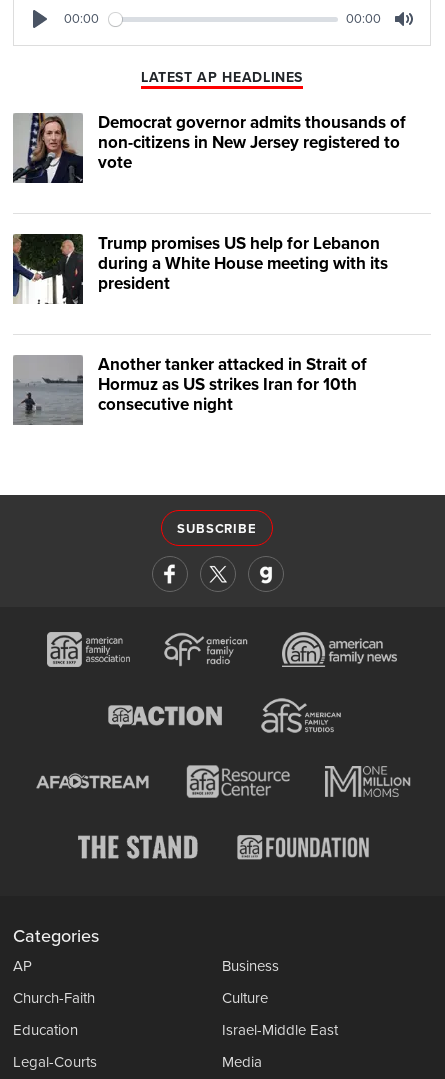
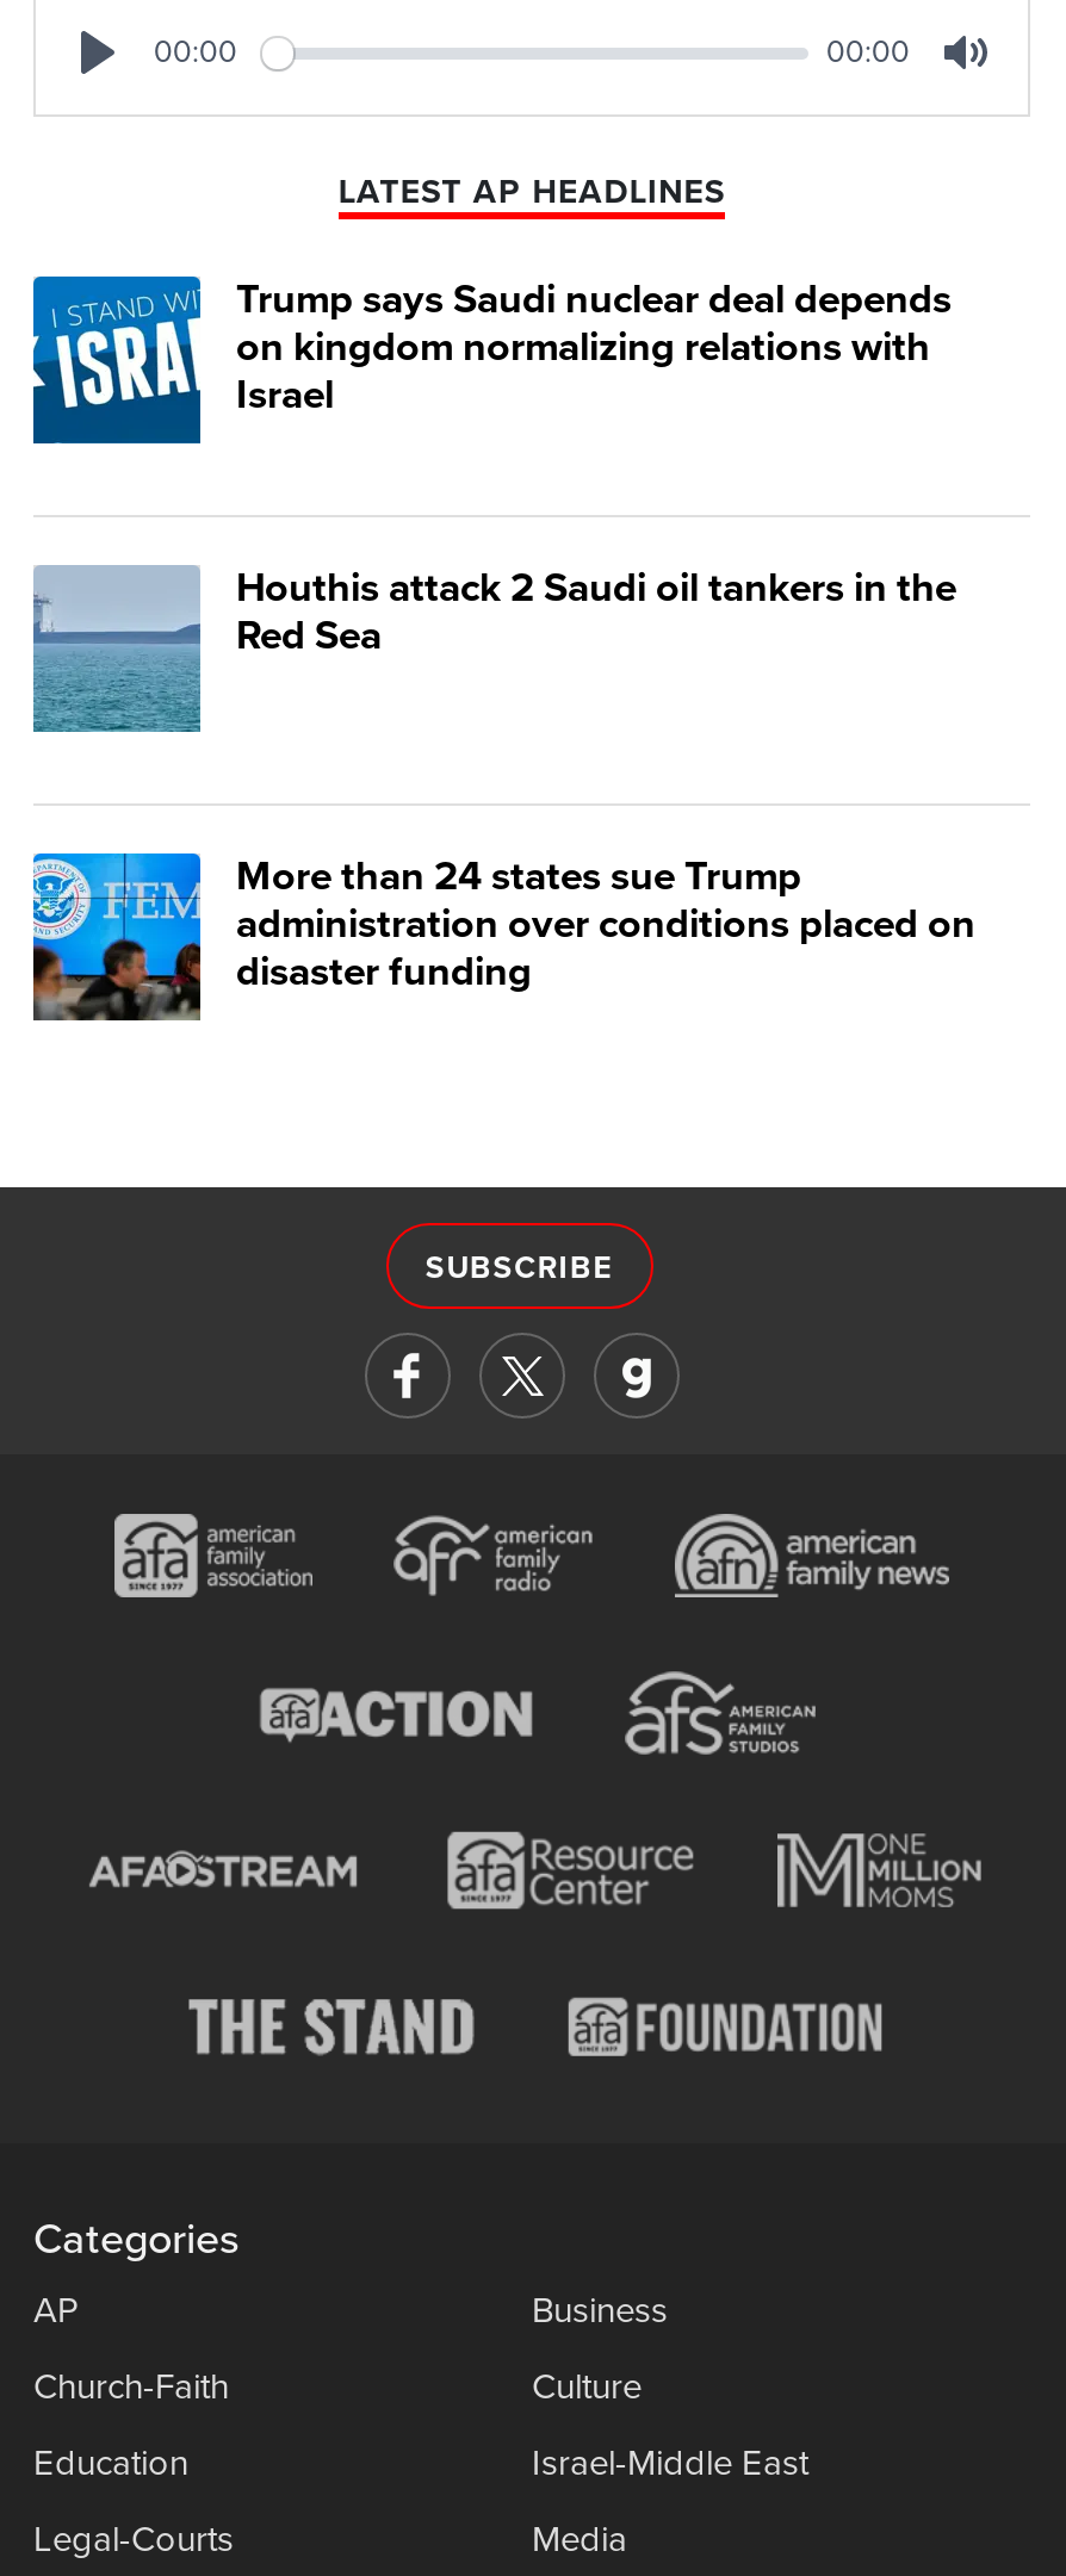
[12,112,406,184] [image] | Democrat governor admits thousands of | non-citizens in New Jersey registered to | vote -> [31,274,952,446] [image] | Trump says Saudi nuclear deal depends | on kingdom normalizing relations with | Israel
[12,233,388,305] [image] | Trump promises US help for Lebanon | during a White House meeting with its | president -> [31,563,956,734] [image] | Houthis attack 2 Saudi oil tankers in the | Red Sea
[12,354,367,426] [image] | Another tanker attacked in Strait of | Hormuz as US strikes Iran for 10th | consecutive night -> [31,851,975,1023] [image] | More than 24 states sue Trump | administration over conditions placed on | disaster funding

